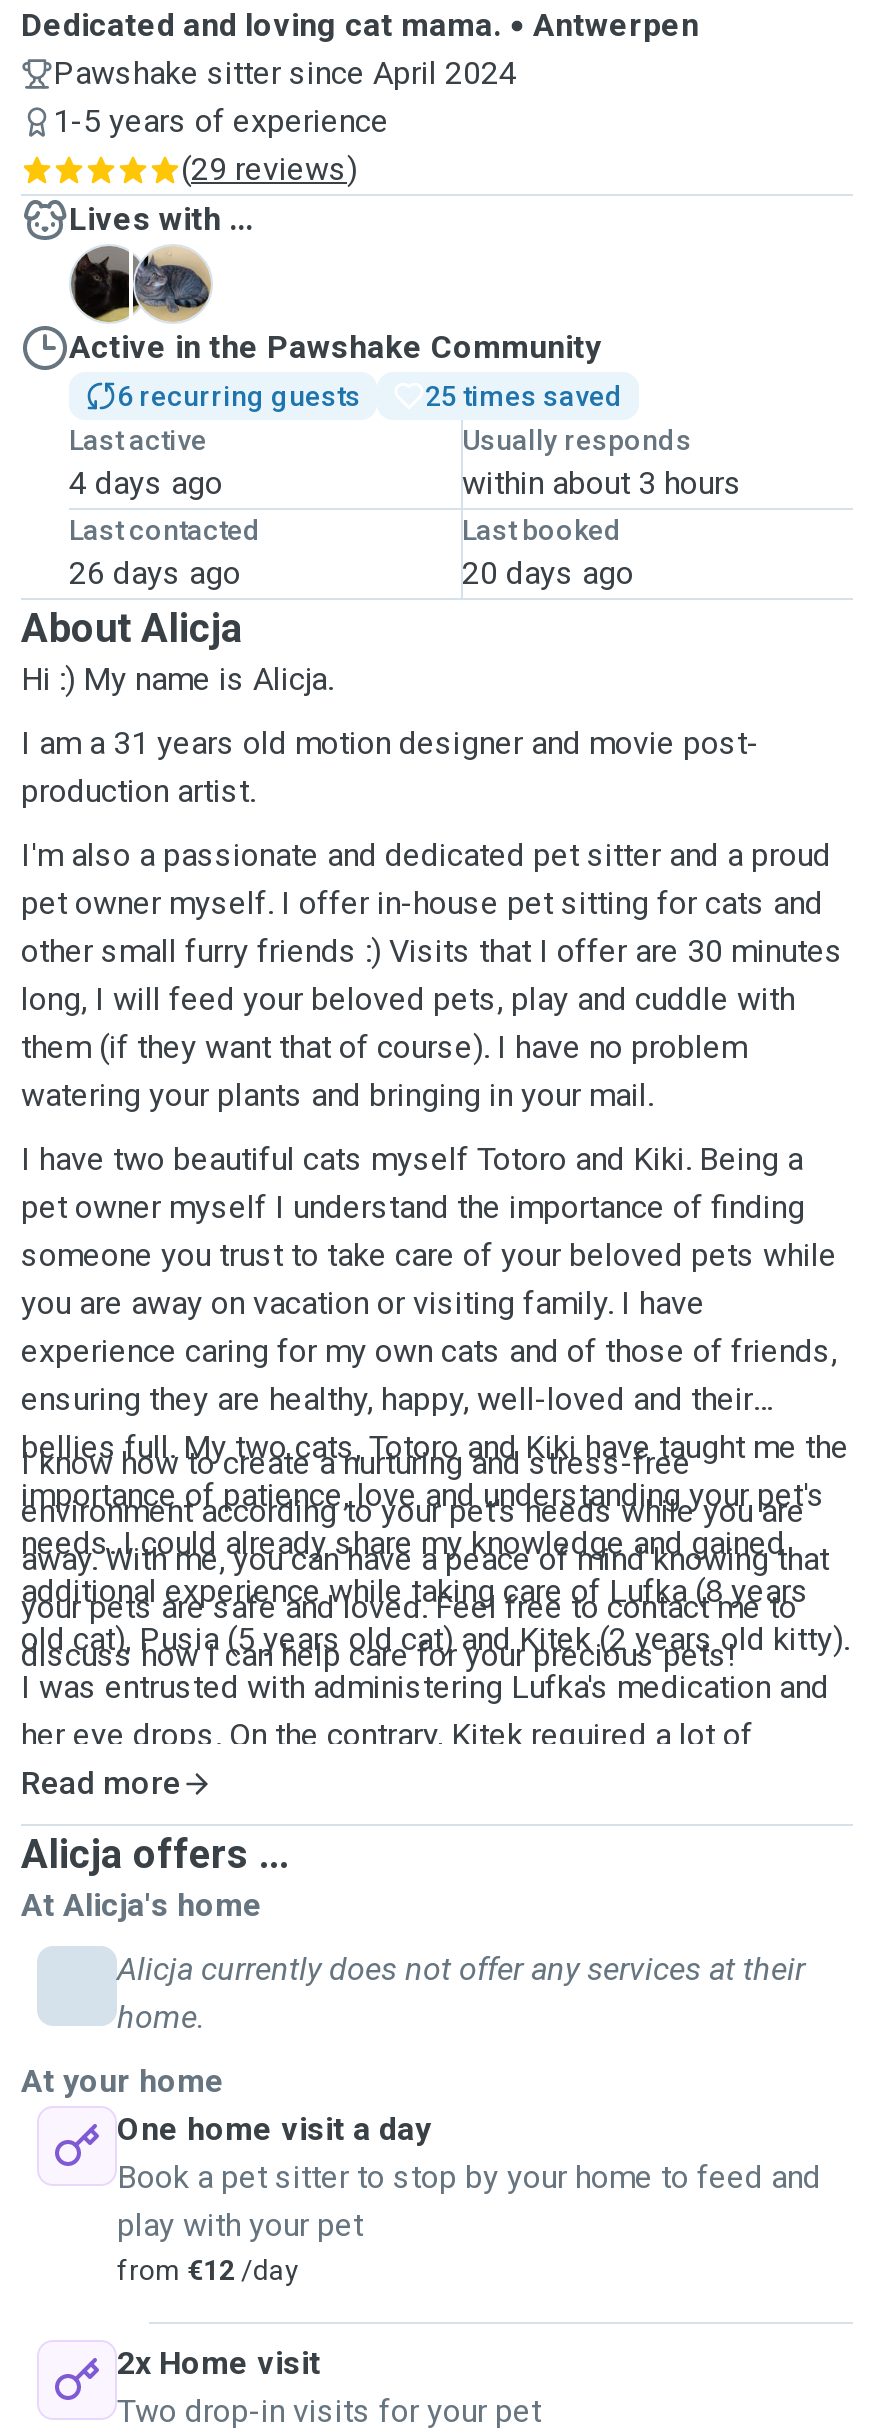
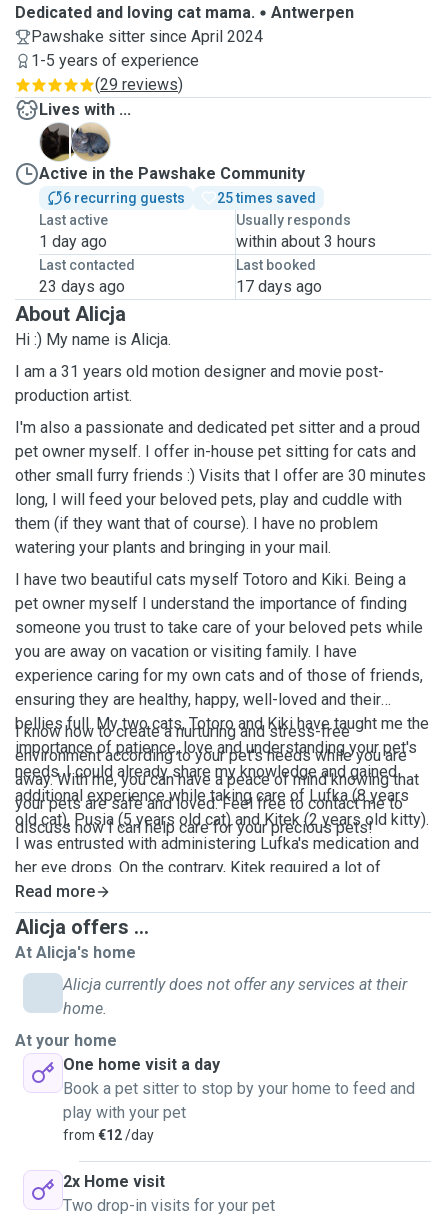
[69,464,223,502] 4 days ago -> [39,232,107,251] 1 day ago
[69,554,241,592] 26 days ago -> [39,277,125,296] 23 days ago
[462,554,634,592] 20 days ago -> [235,277,321,296] 17 days ago

